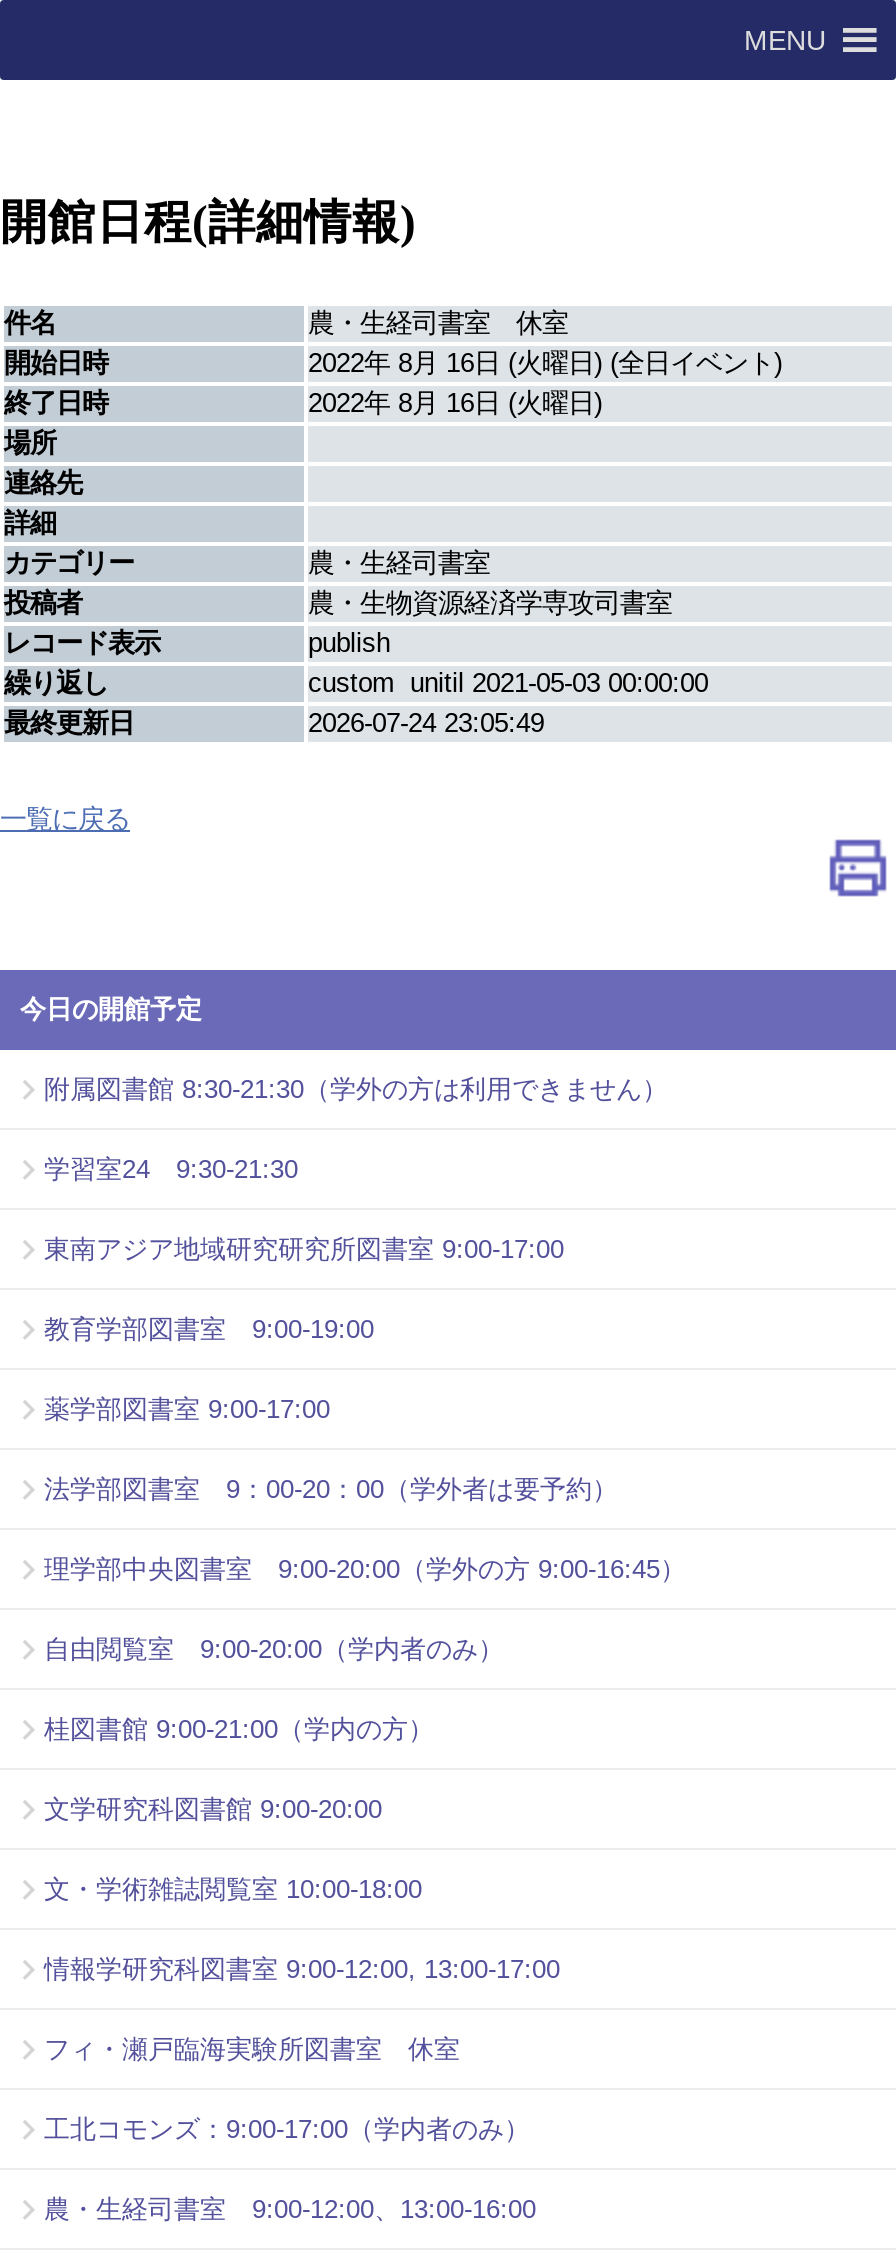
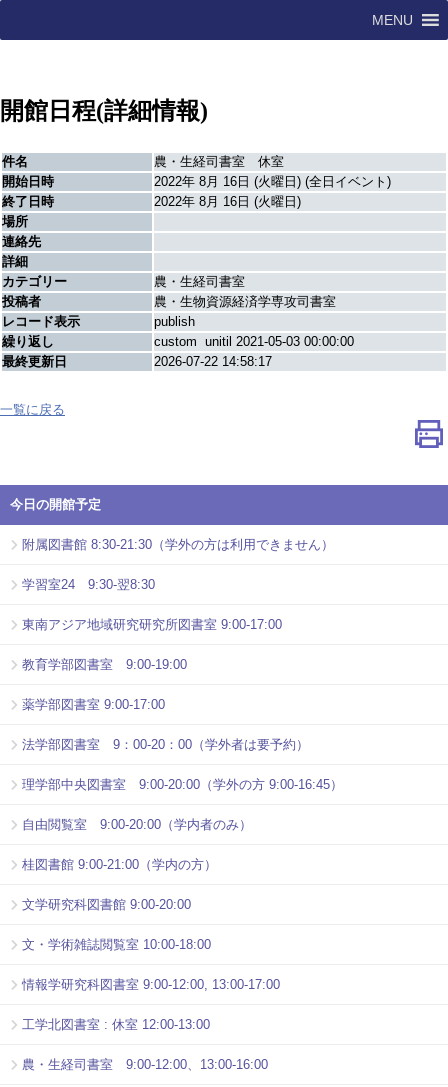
[308,708,544,738] 2026-07-24 23:05:49 -> [154,354,272,369] 2026-07-22 14:58:17
[44,1155,298,1185] 学習室24 9:30-21:30 -> [22,577,155,592] 学習室24 9:30-翌8:30
[44,2035,530,2145] フィ・瀬戸臨海実験所図書室 休室 | 工北コモンズ：9:00-17:00（学内者のみ） -> [22,1017,210,1032] 工学北図書室 : 休室 12:00-13:00

